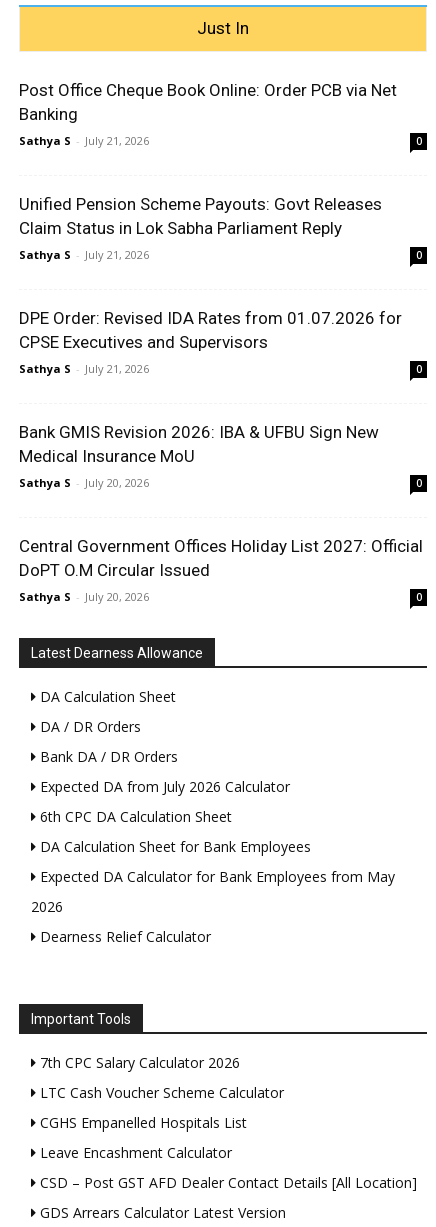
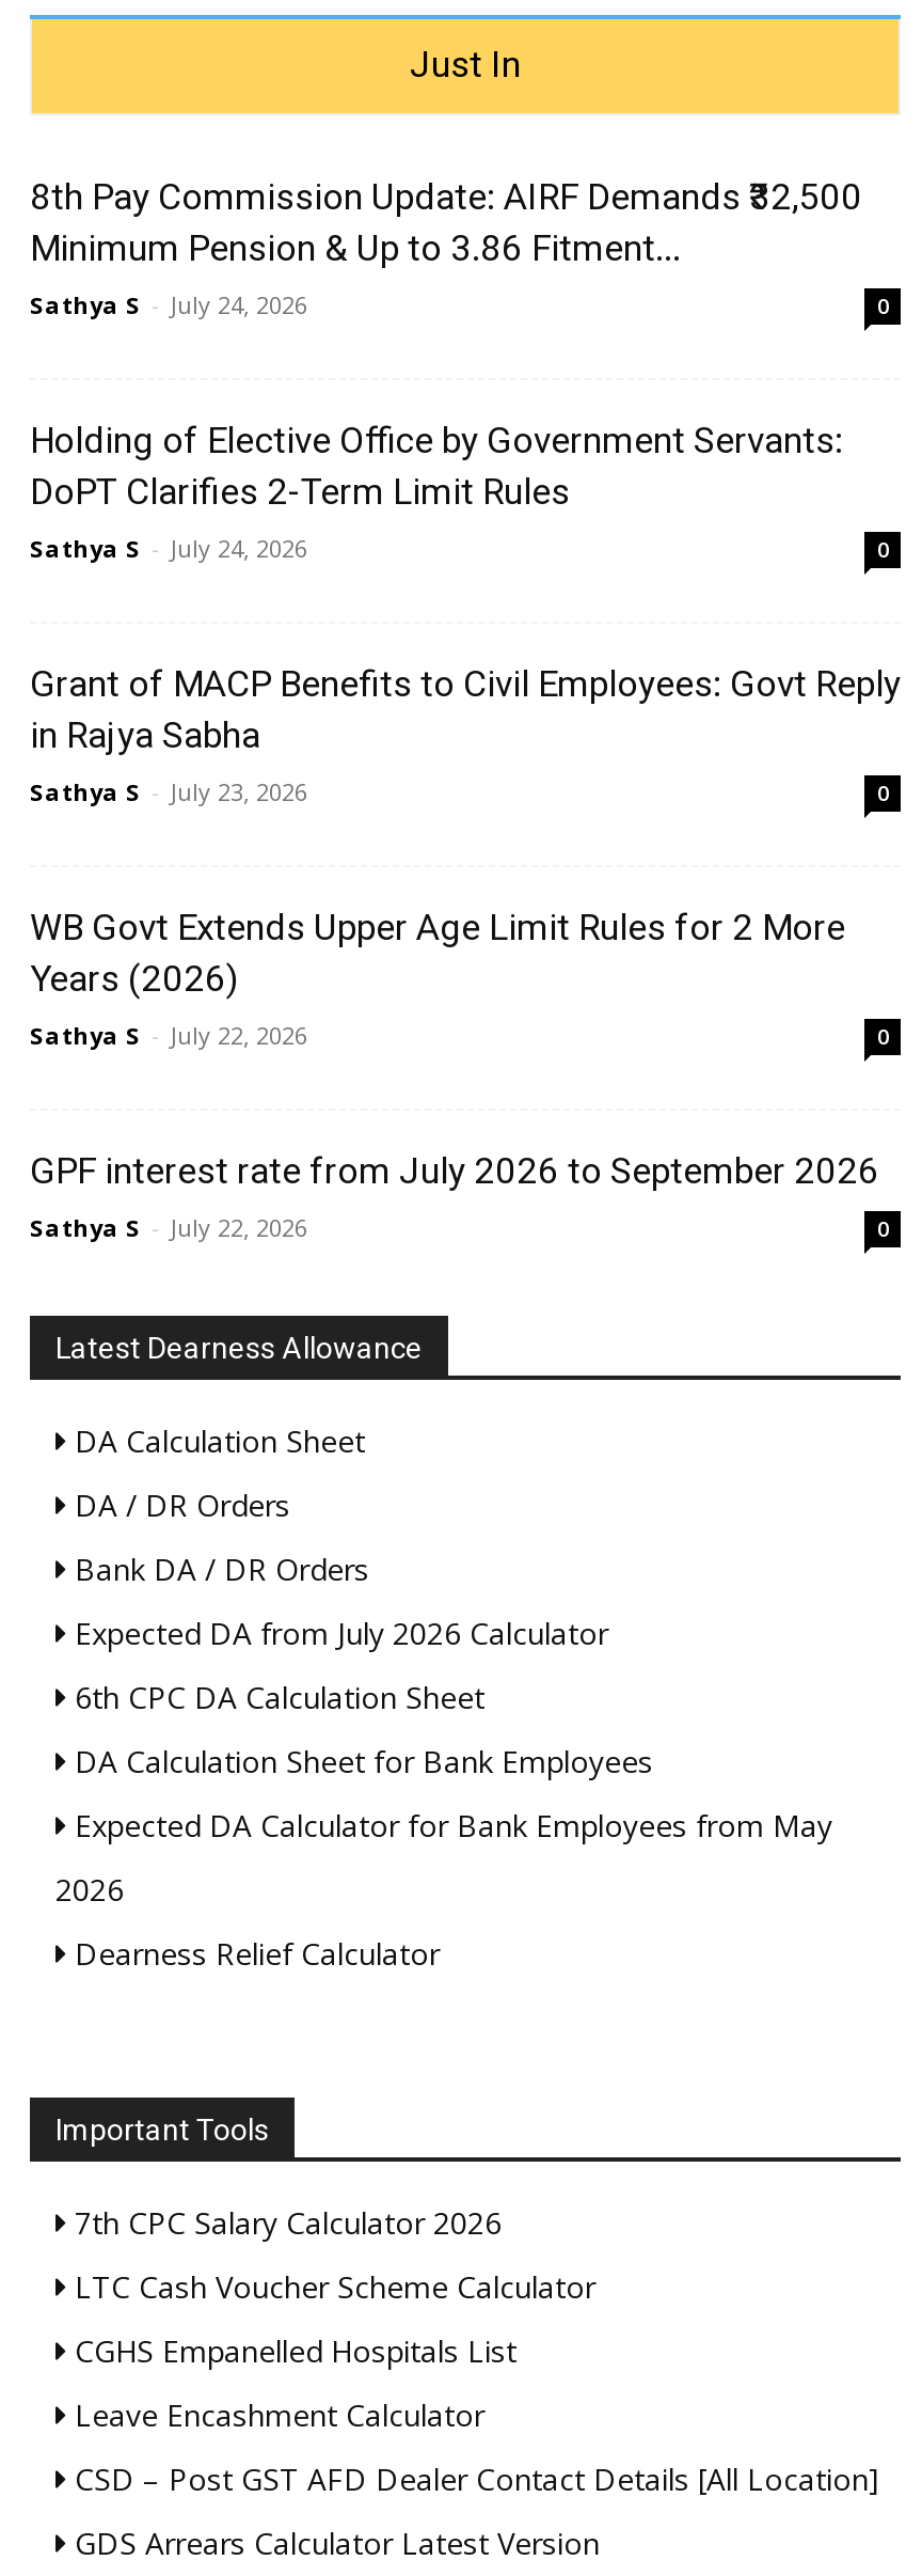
[19,79,397,147] Post Office Cheque Book Online: Order PCB via Net | Banking | Sathya S - July 21, 2026 -> [30,176,862,321] 8th Pay Commission Update: AIRF Demands ₹32,500 | Minimum Pension & Up to 3.86 Fitment... | Sathya S - July 24, 2026
[19,193,382,261] Unified Pension Scheme Payouts: Govt Releases | Claim Status in Lok Sabha Parliament Reply | Sathya S - July 21, 2026 -> [30,420,843,565] Holding of Elective Office by Government Servants: | DoPT Clarifies 2-Term Limit Rules | Sathya S - July 24, 2026
[19,307,402,375] DPE Order: Revised IDA Rates from 01.07.2026 for | CPSE Executives and Supervisors | Sathya S - July 21, 2026 -> [30,663,901,808] Grant of MACP Benefits to Civil Employees: Govt Reply | in Rajya Sabha | Sathya S - July 23, 2026
[19,421,379,489] Bank GMIS Revision 2026: IBA & UFBU Sign New | Medical Insurance MoU | Sathya S - July 20, 2026 -> [30,907,845,1052] WB Govt Extends Upper Age Limit Rules for 2 More | Years (2026) | Sathya S - July 22, 2026
[19,535,423,603] Central Government Offices Holiday List 2027: Official | DoPT O.M Circular Issued | Sathya S - July 20, 2026 -> [30,1150,879,1244] GPF interest rate from July 2026 to September 2026 | Sathya S - July 22, 2026

